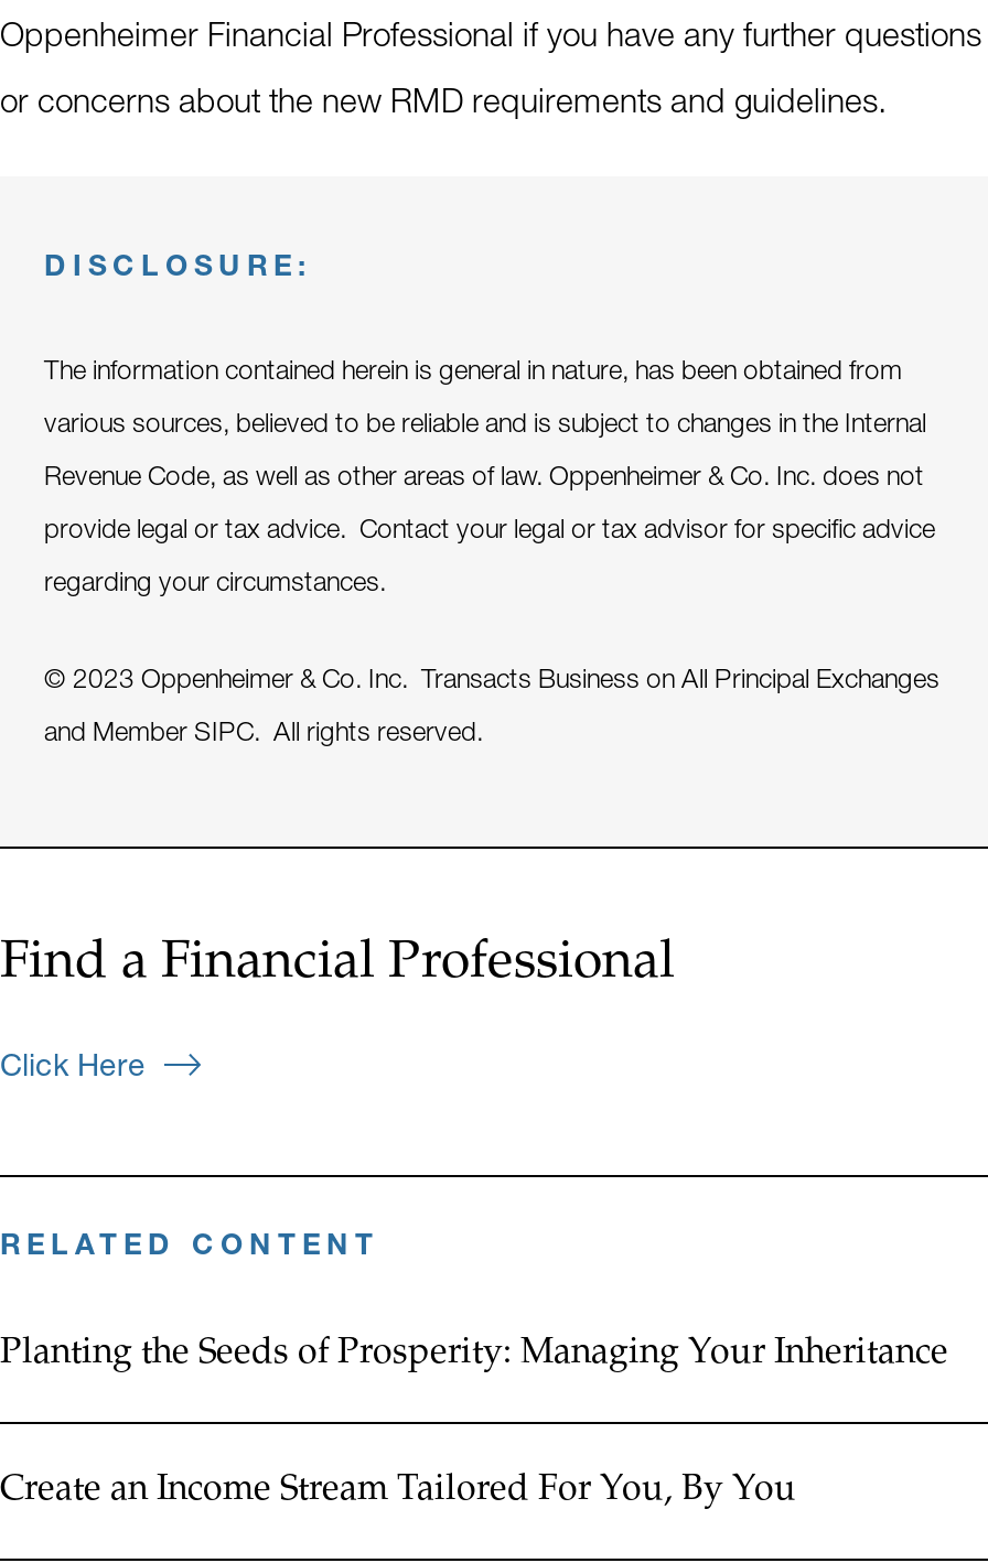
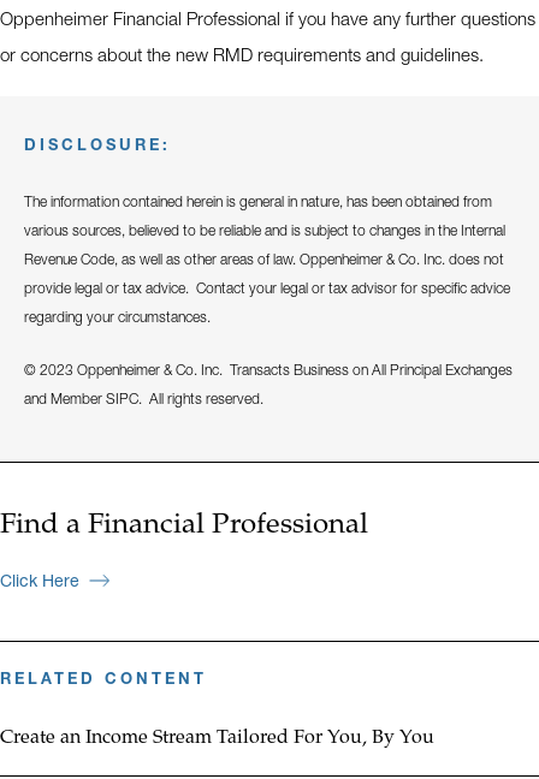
[0,1337,948,1372] Planting the Seeds of Prosperity: Managing Your Inheritance -> none

